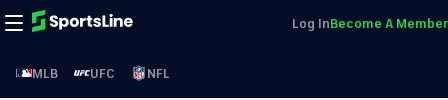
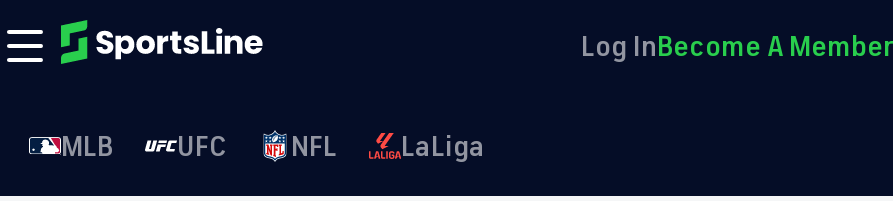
none -> [401,129,485,163] LaLiga

